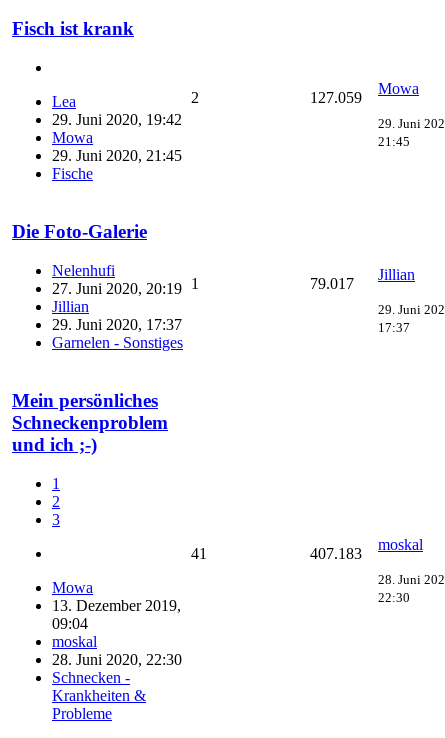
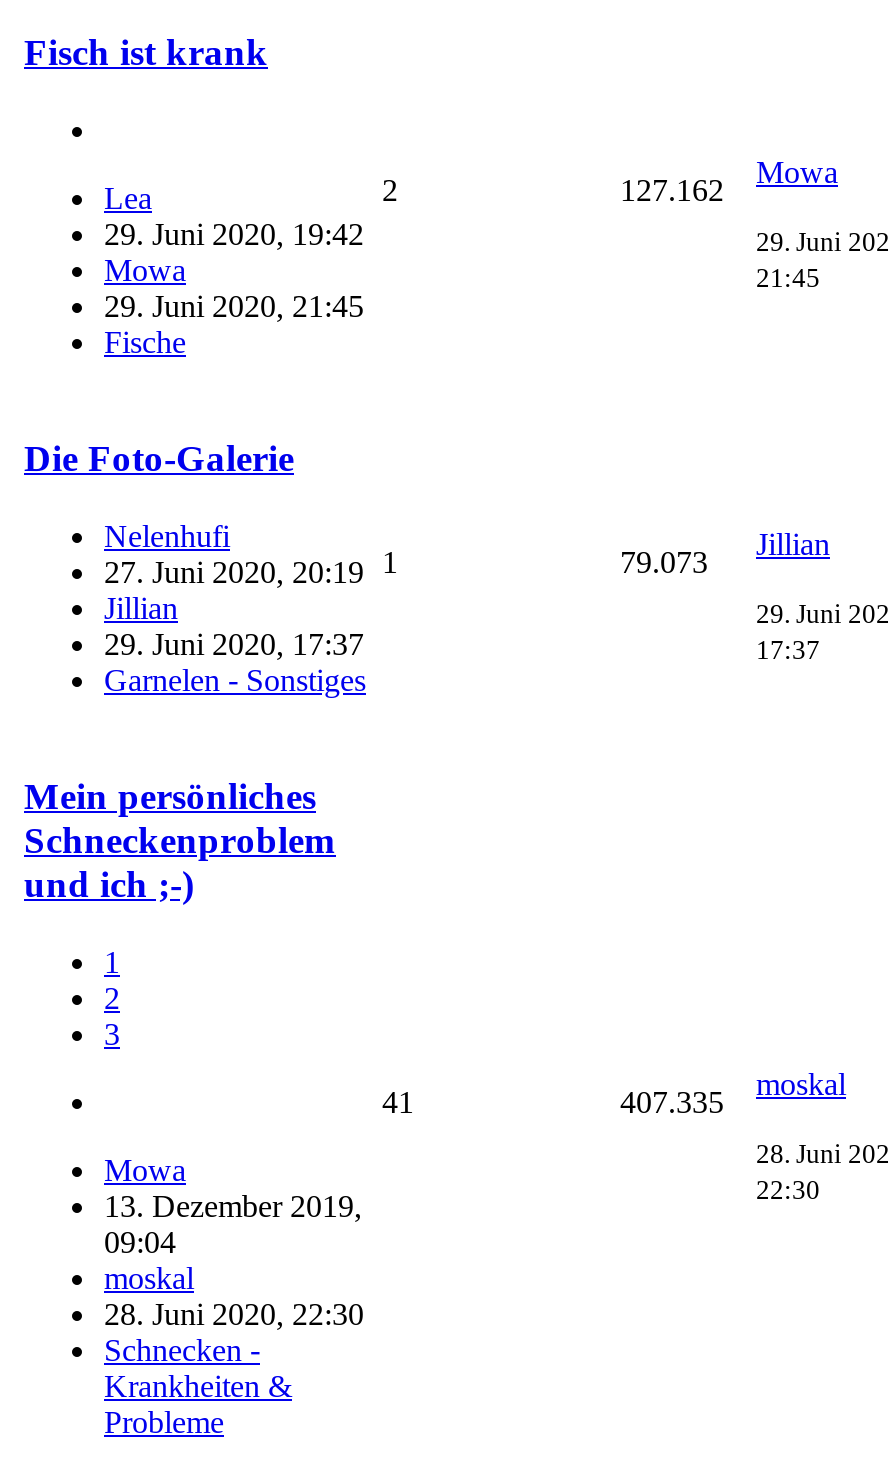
[310,89,362,106] 127.059 -> [620,173,724,207] 127.162
[310,275,354,292] 79.017 -> [620,545,708,579] 79.073
[310,545,362,562] 407.183 -> [620,1085,724,1119] 407.335

